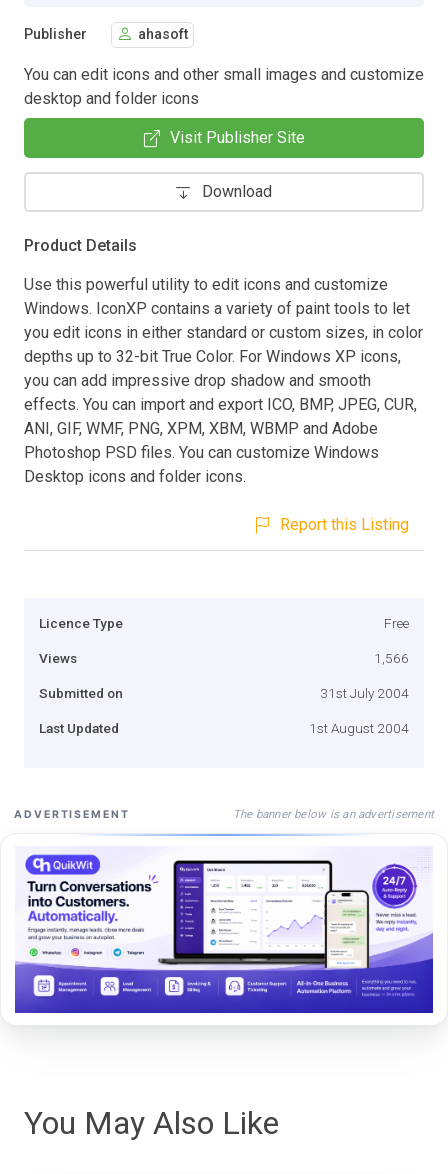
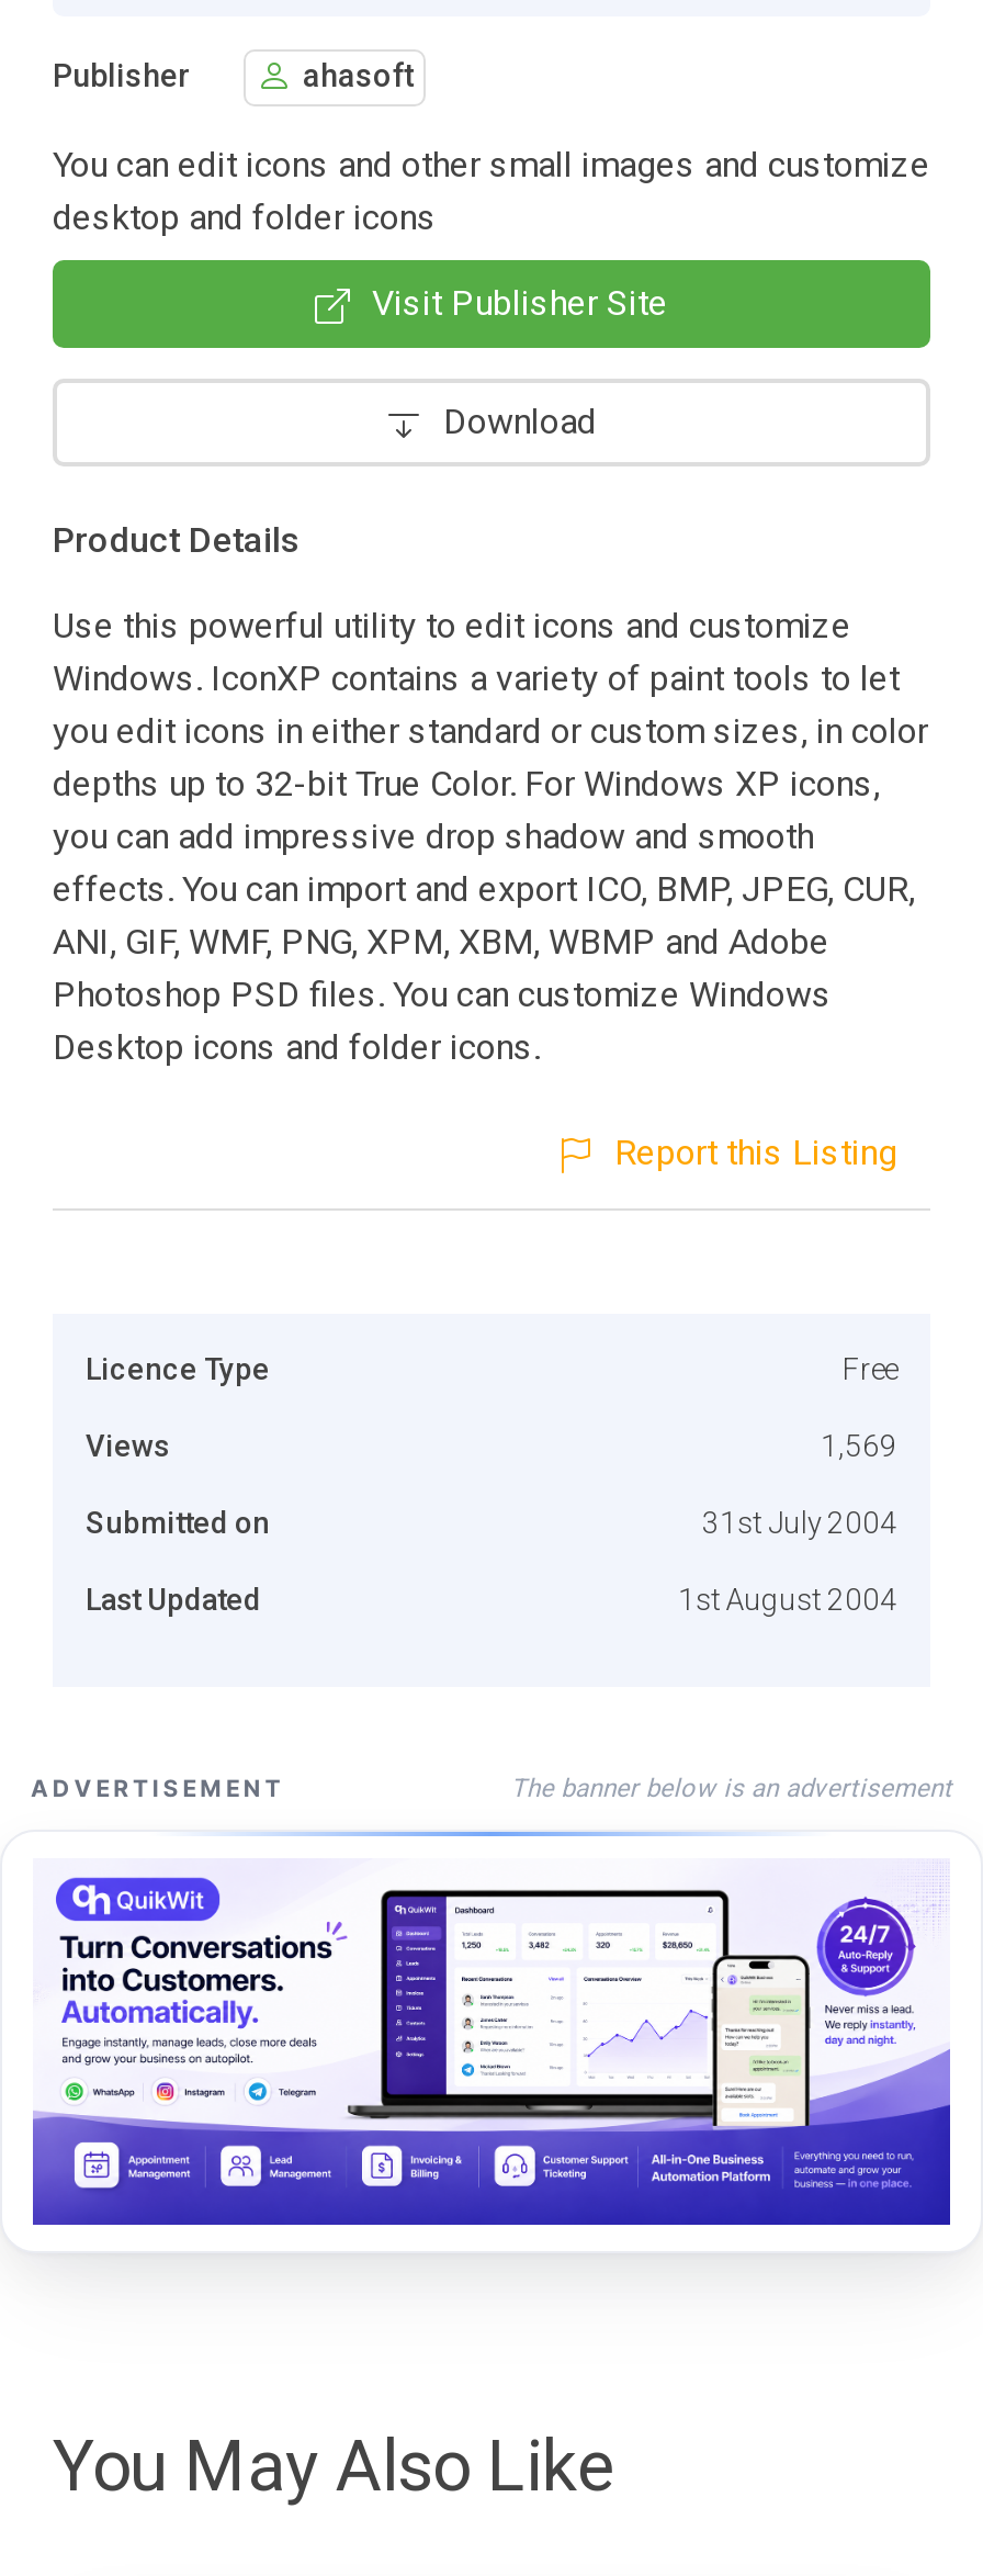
[374,650,409,666] 1,566 -> [821,1428,897,1463] 1,569

